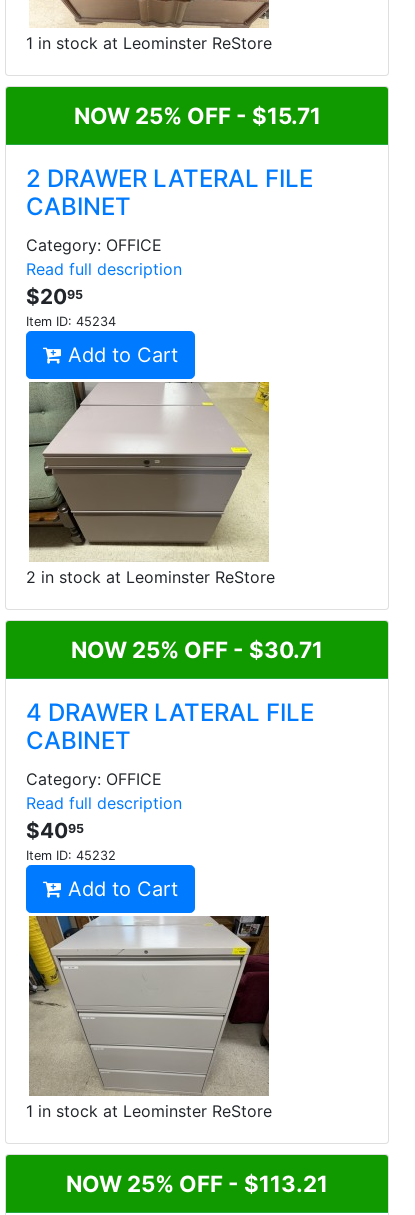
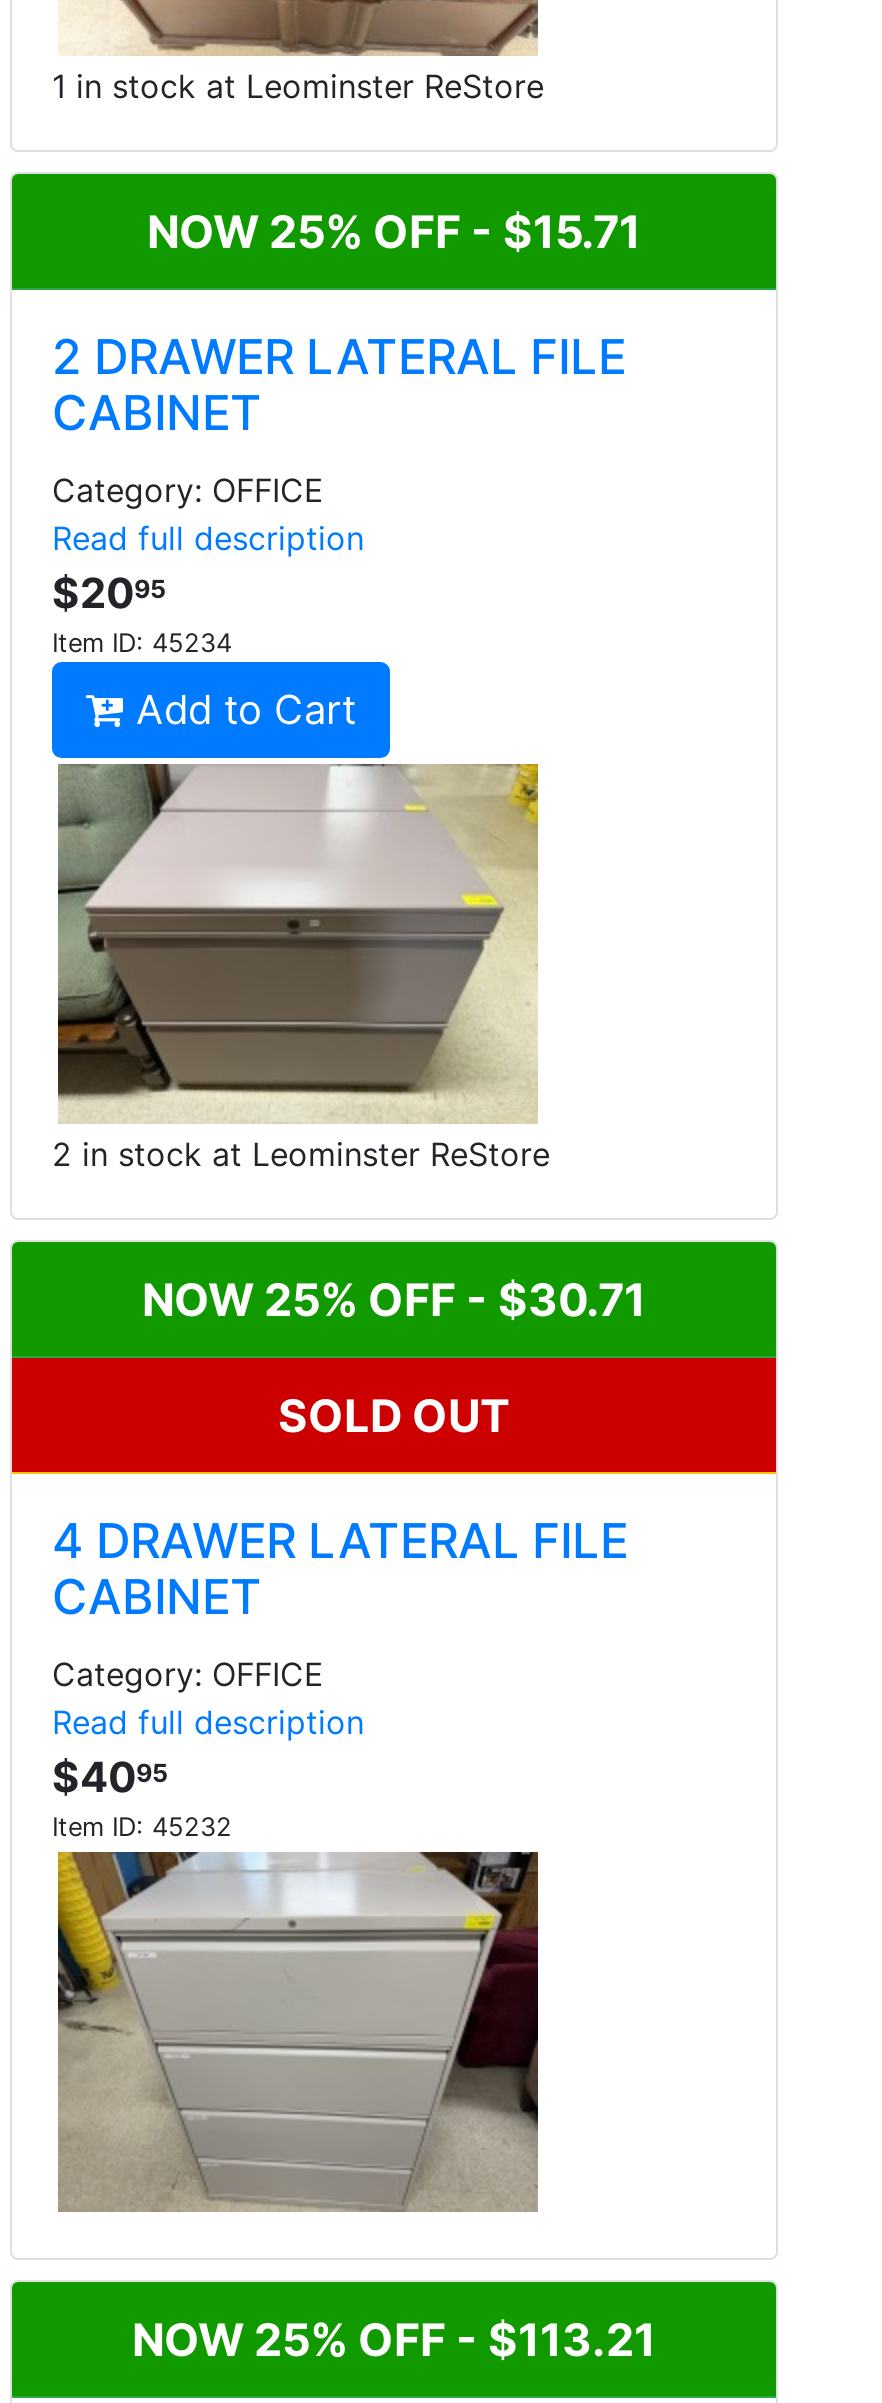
none -> [278,1389,510,1443] SOLD OUT
moved [26,698,314,863] -> [52,1513,628,1843]: 4 DRAWER LATERAL FILE | CABINET | Category: OFFICE | Read full description | $4095 | Item ID: 45232
[25,864,270,1078] [image] -> [56,1846,538,2160] [image]
[62,877,178,901] Add to Cart -> none
[26,1101,272,1121] 1 in stock at Leominster ReStore -> none

